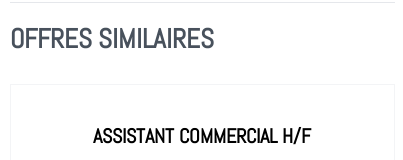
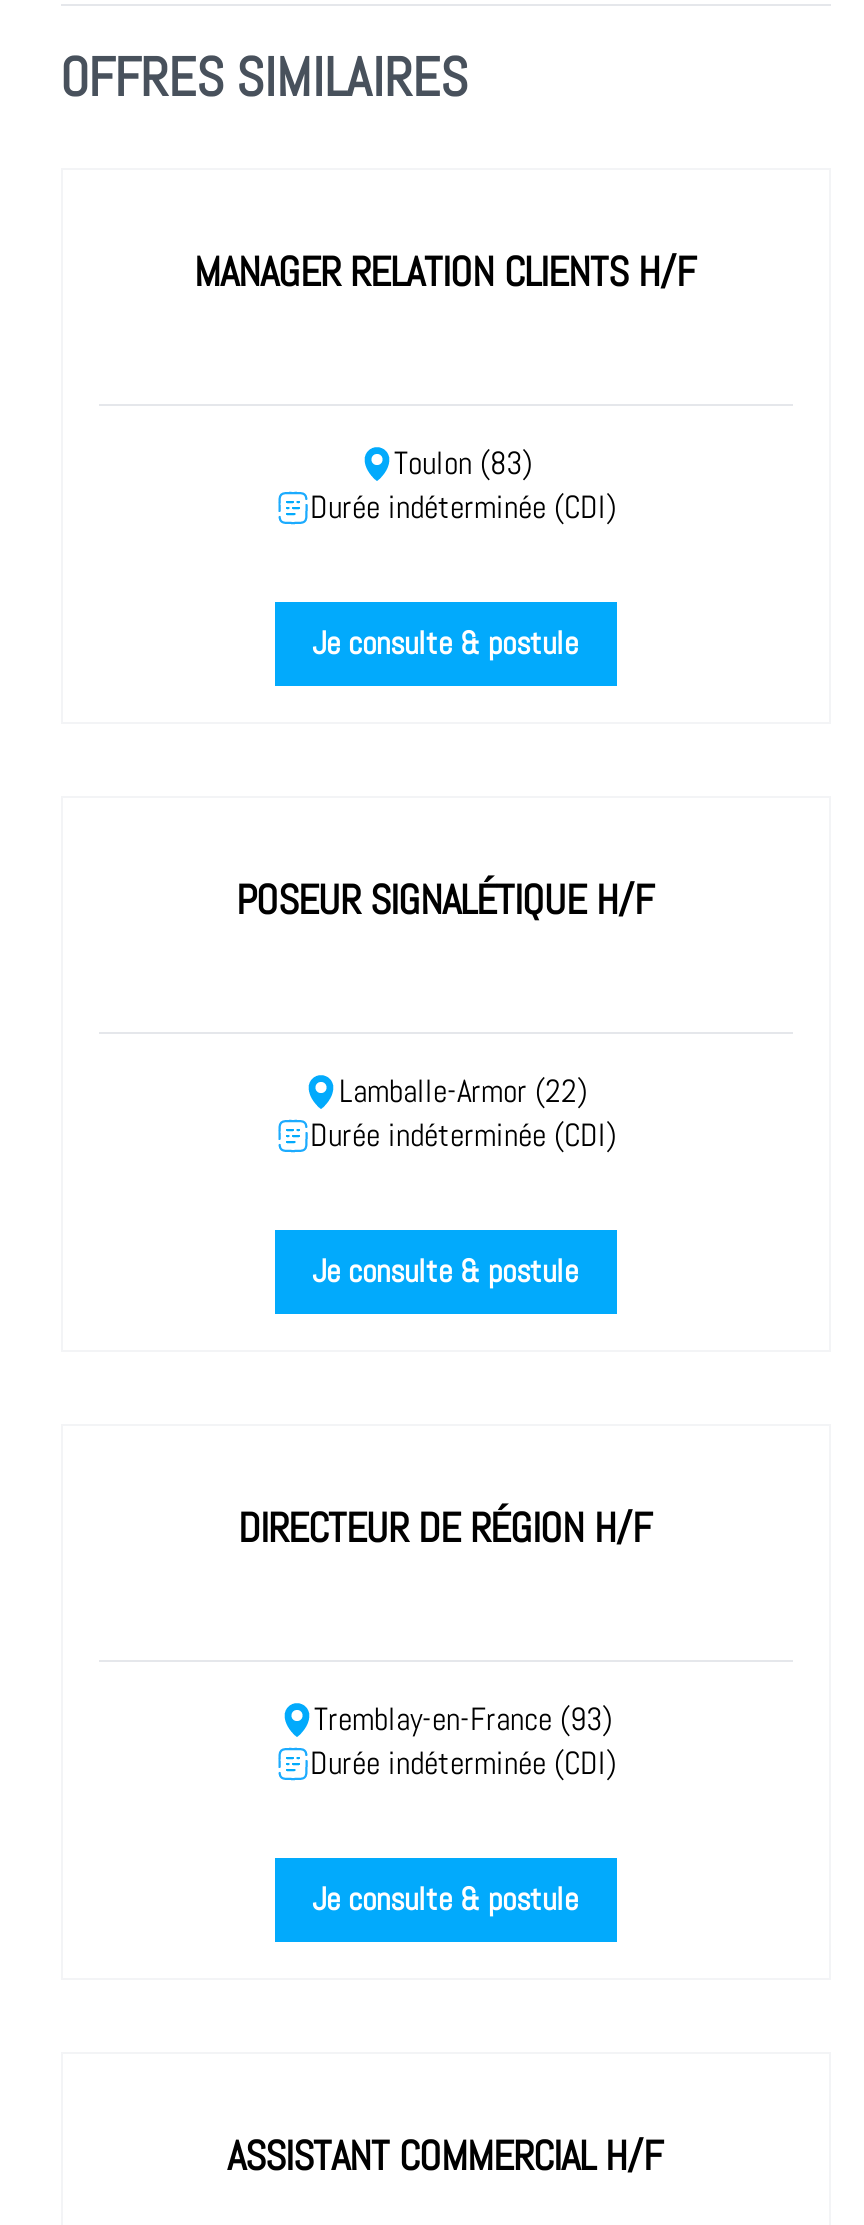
none -> [194,246,696,298] MANAGER RELATION CLIENTS H/F
none -> [236,874,654,926] POSEUR SIGNALÉTIQUE H/F
none -> [238,1502,652,1554] DIRECTEUR DE RÉGION H/F
none -> [310,444,616,664] Toulon (83) | Durée indéterminée (CDI) | Je consulte & postule
none -> [310,1072,616,1292] Lamballe-Armor (22) | Durée indéterminée (CDI) | Je consulte & postule
none -> [310,1700,616,1920] Tremblay-en-France (93) | Durée indéterminée (CDI) | Je consulte & postule

